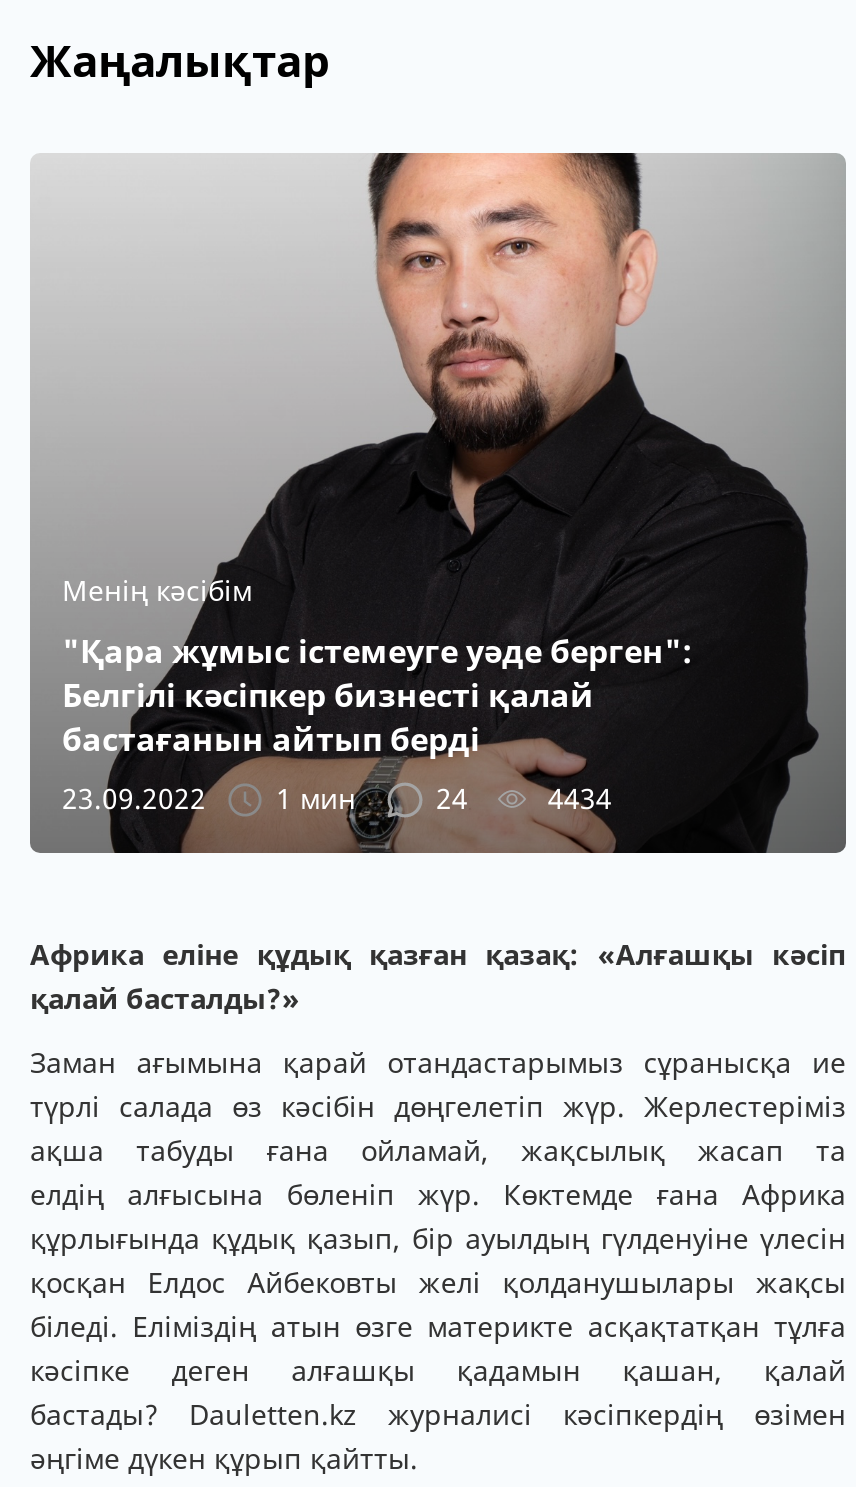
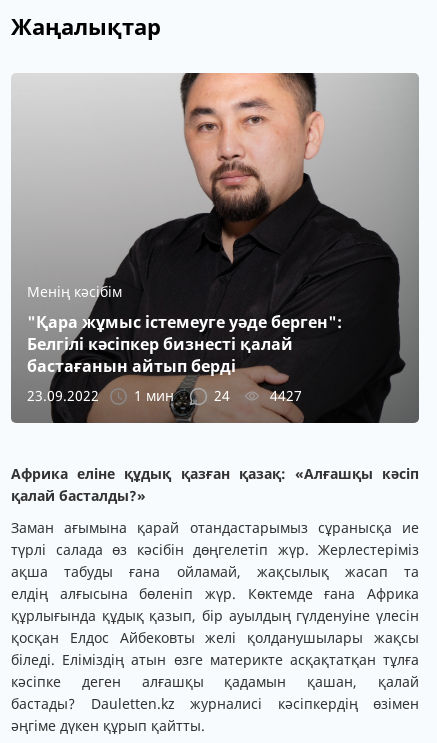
[548,779,612,817] 4434 -> [270,386,302,405] 4427

